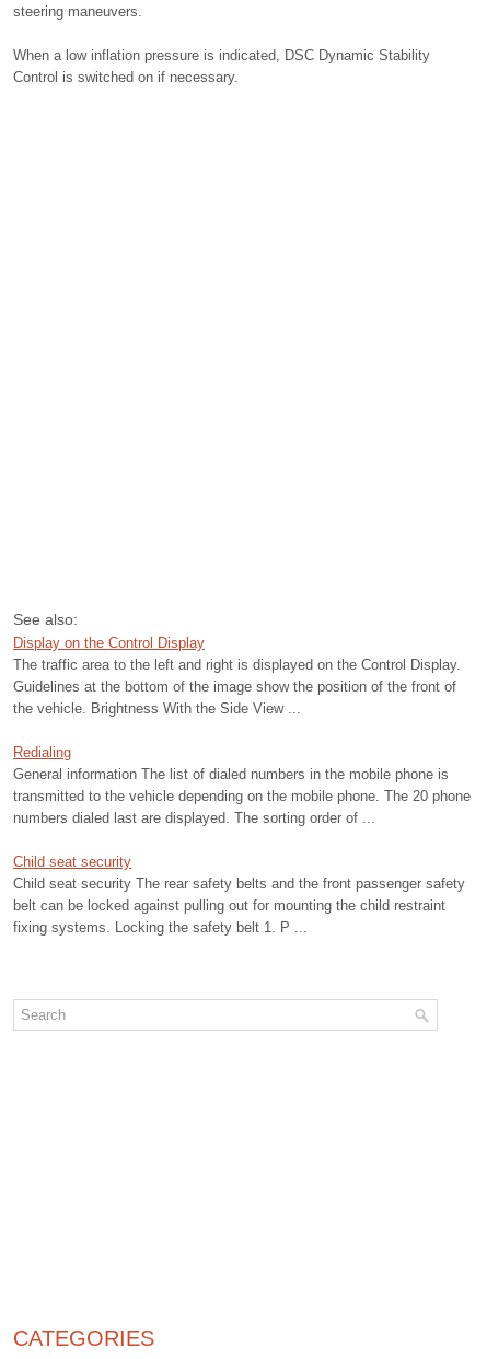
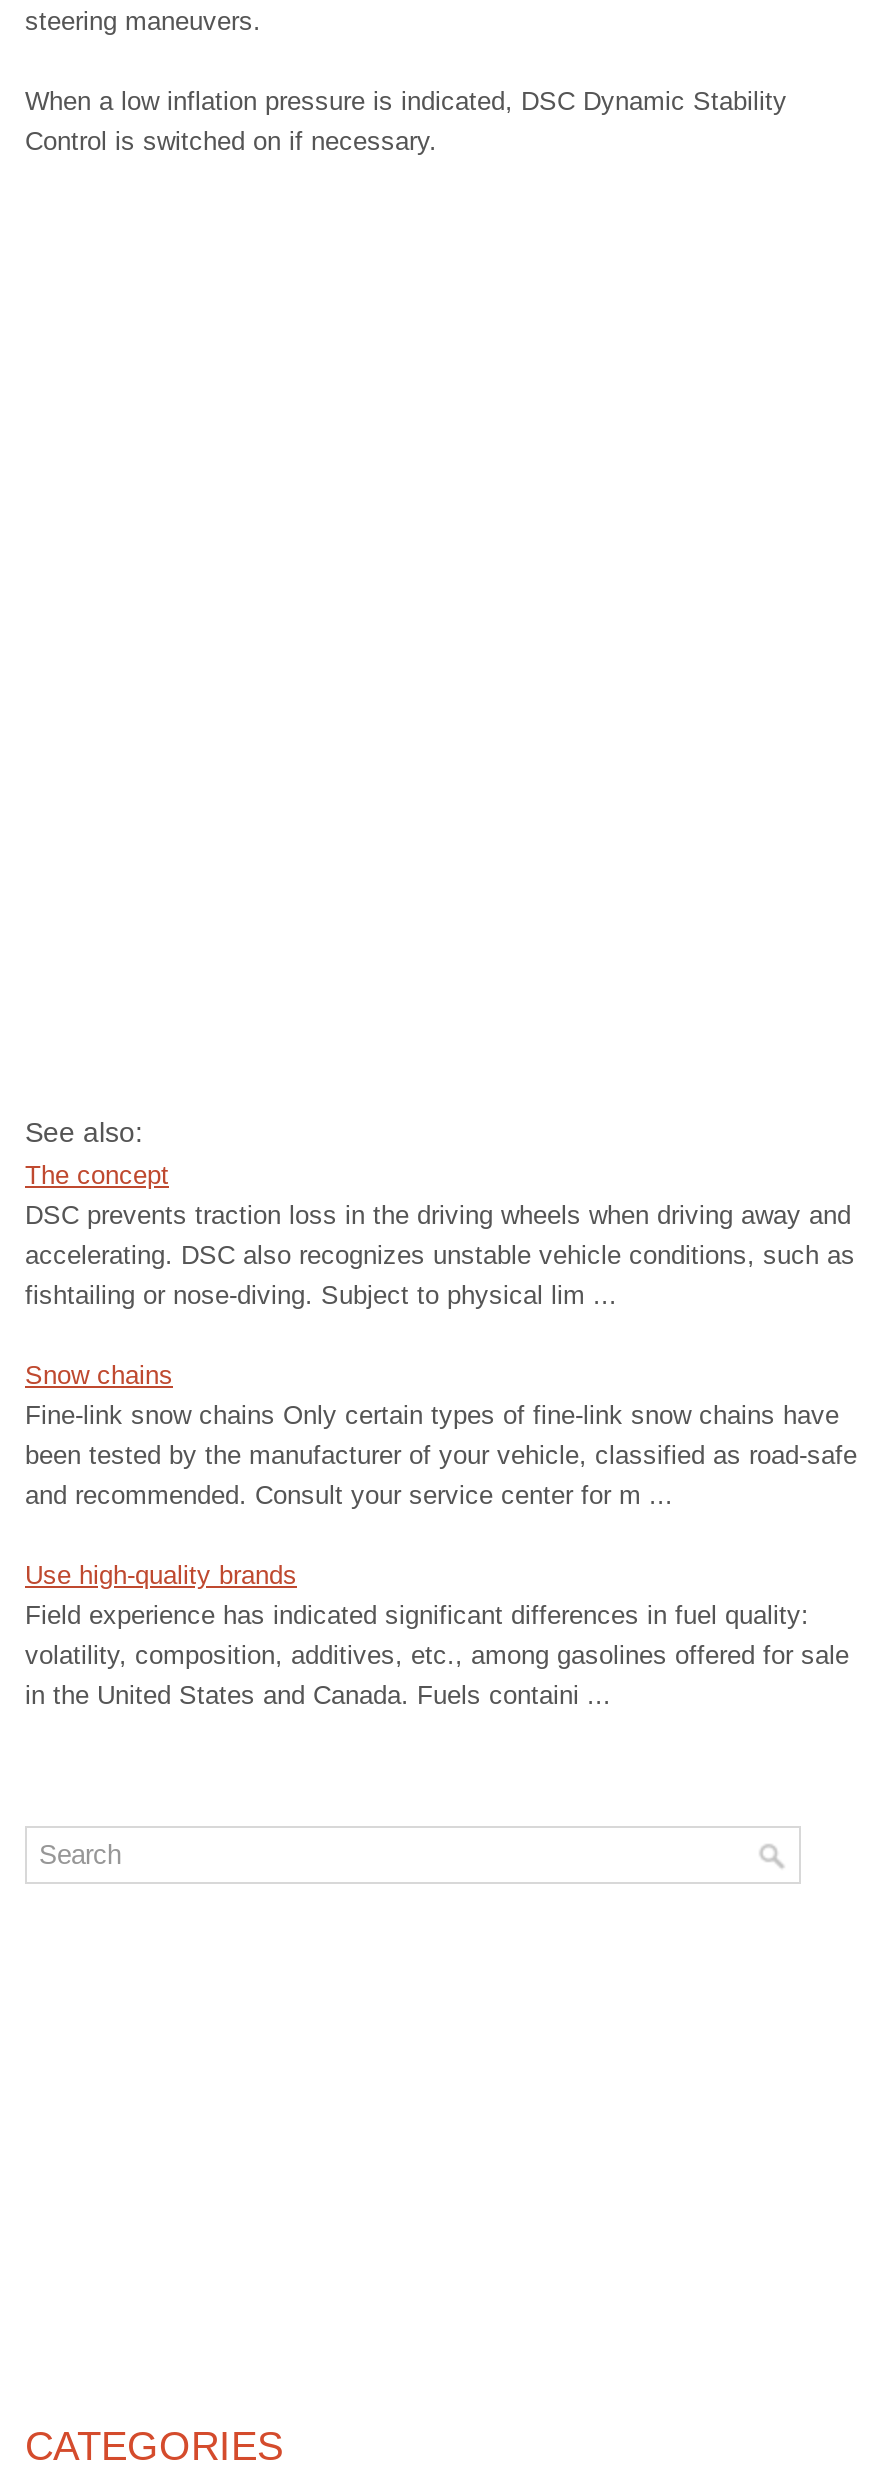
[13,634,461,716] Display on the Control Display | The traffic area to the left and right is displayed on the Control Display. | Guidelines at the bottom of the image show the position of the front of | the vehicle. Brightness With the Side View ... -> [25,1159,855,1309] The concept | DSC prevents traction loss in the driving wheels when driving away and | accelerating. DSC also recognizes unstable vehicle conditions, such as | fishtailing or nose-diving. Subject to physical lim ...
[13,744,471,826] Redialing | General information The list of dialed numbers in the mobile phone is | transmitted to the vehicle depending on the mobile phone. The 20 phone | numbers dialed last are displayed. The sorting order of ... -> [25,1359,857,1509] Snow chains | Fine-link snow chains Only certain types of fine-link snow chains have | been tested by the manufacturer of your vehicle, classified as road-safe | and recommended. Consult your service center for m ...
[13,853,465,935] Child seat security | Child seat security The rear safety belts and the front passenger safety | belt can be locked against pulling out for mounting the child restraint | fixing systems. Locking the safety belt 1. P ... -> [25,1559,849,1709] Use high-quality brands | Field experience has indicated significant differences in fuel quality: | volatility, composition, additives, etc., among gasolines offered for sale | in the United States and Canada. Fuels containi ...

